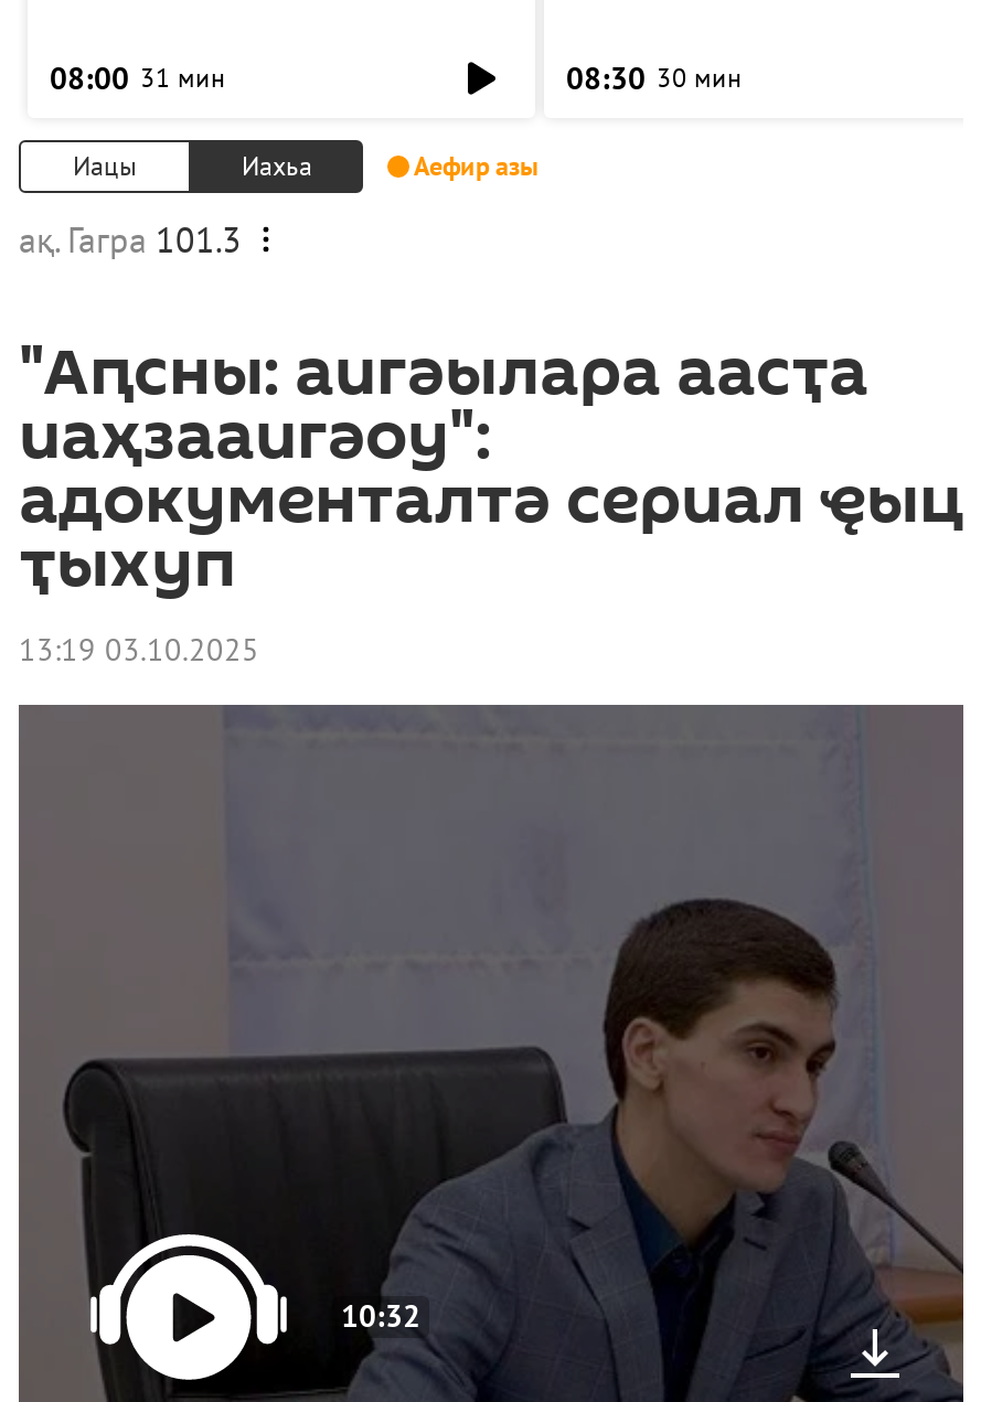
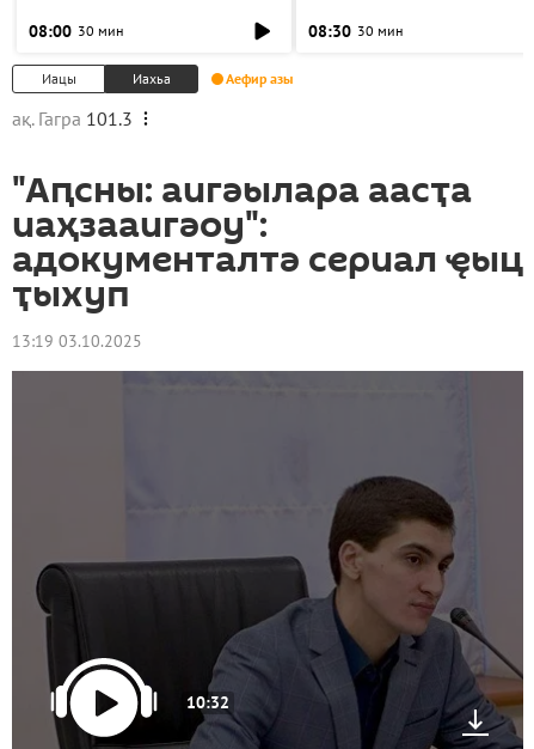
[50,58,224,98] 08:00 31 мин -> [29,20,123,42] 08:00 30 мин

